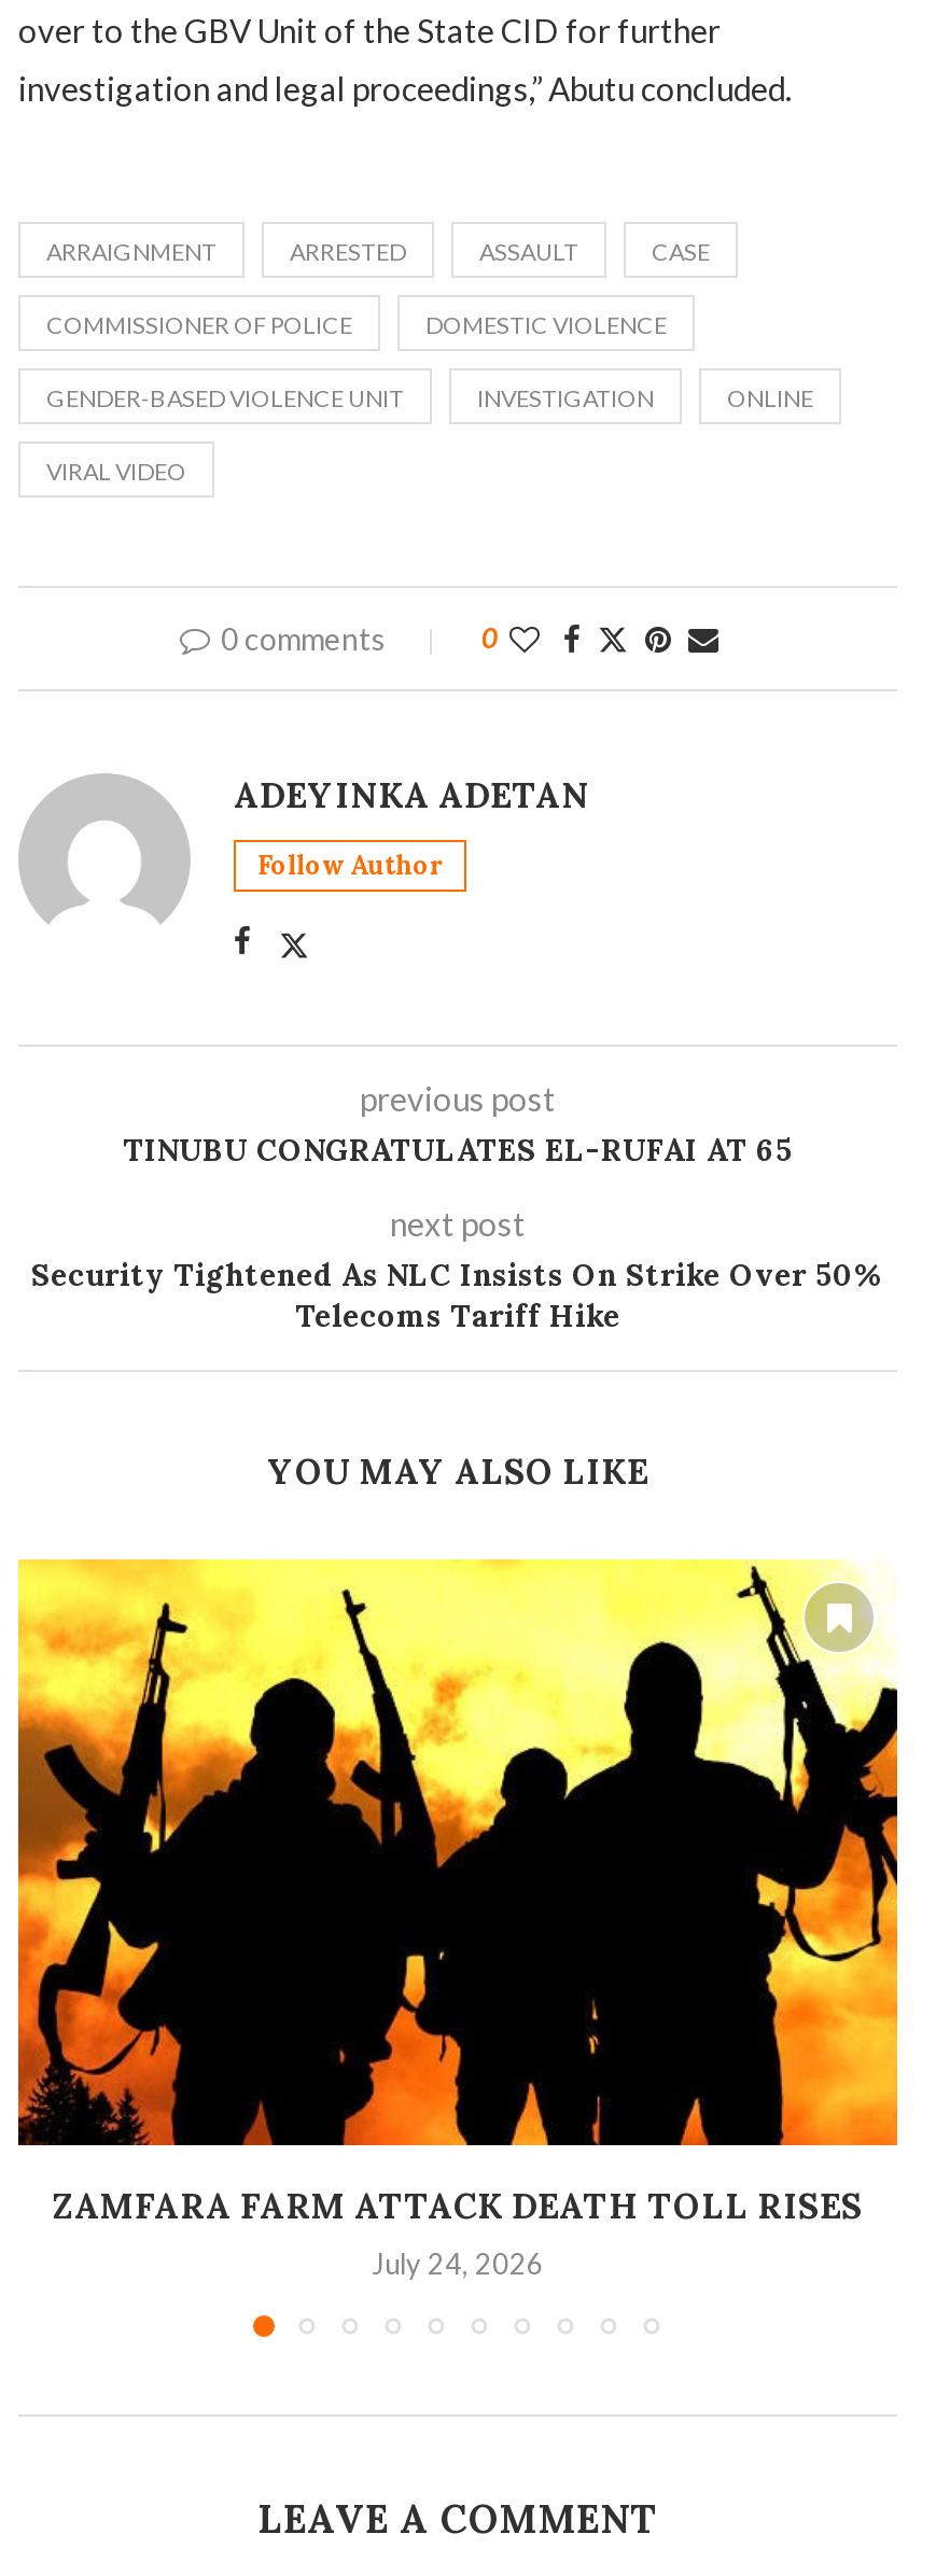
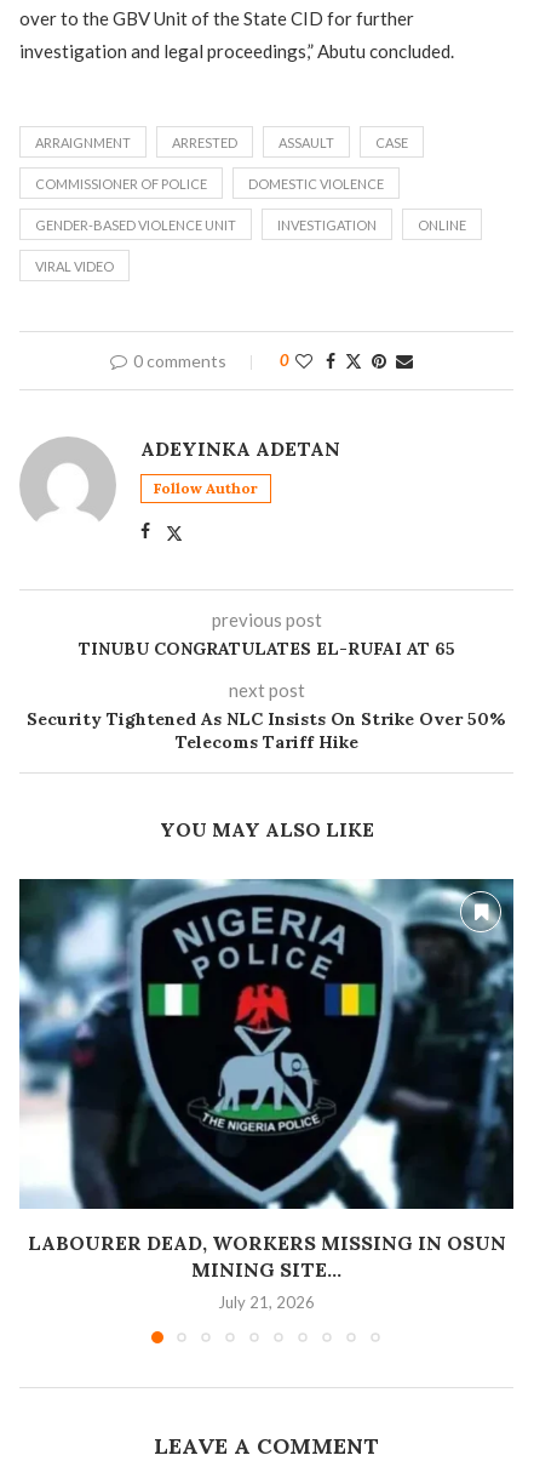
[16,1557,899,2281] [image] | ZAMFARA FARM ATTACK DEATH TOLL RISES | July 24, 2026 -> [18,878,515,1312] [image] | LABOURER DEAD, WORKERS MISSING IN OSUN | MINING SITE... | July 21, 2026

